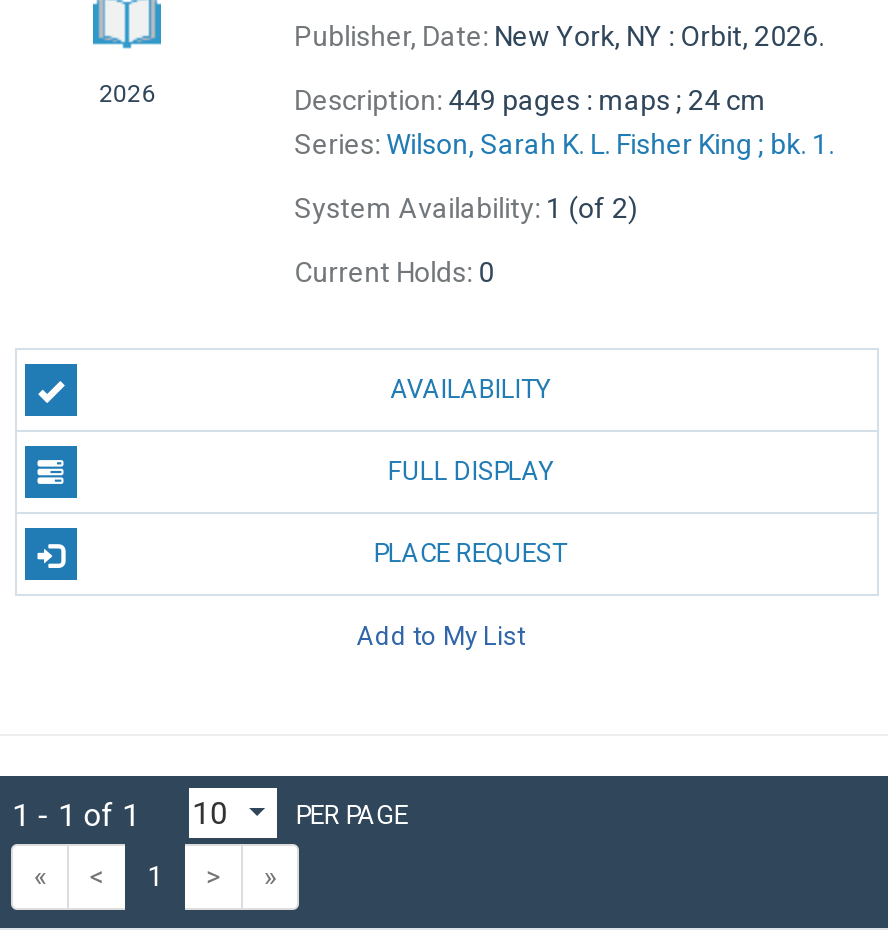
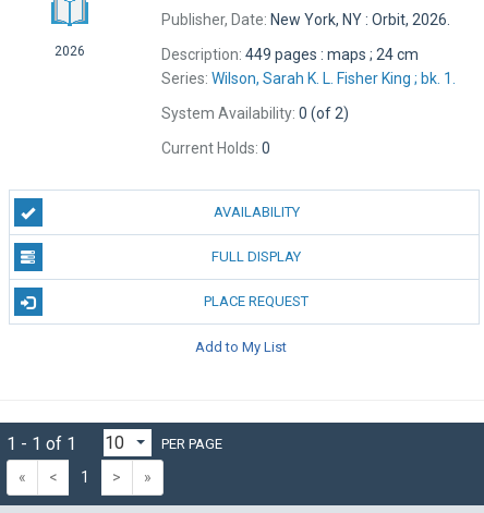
[294,192,638,224] System Availability: 1 (of 2) -> [161,105,348,122] System Availability: 0 (of 2)

